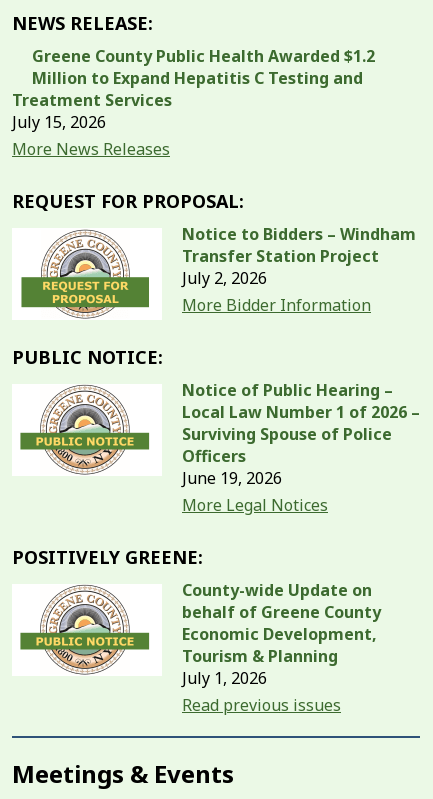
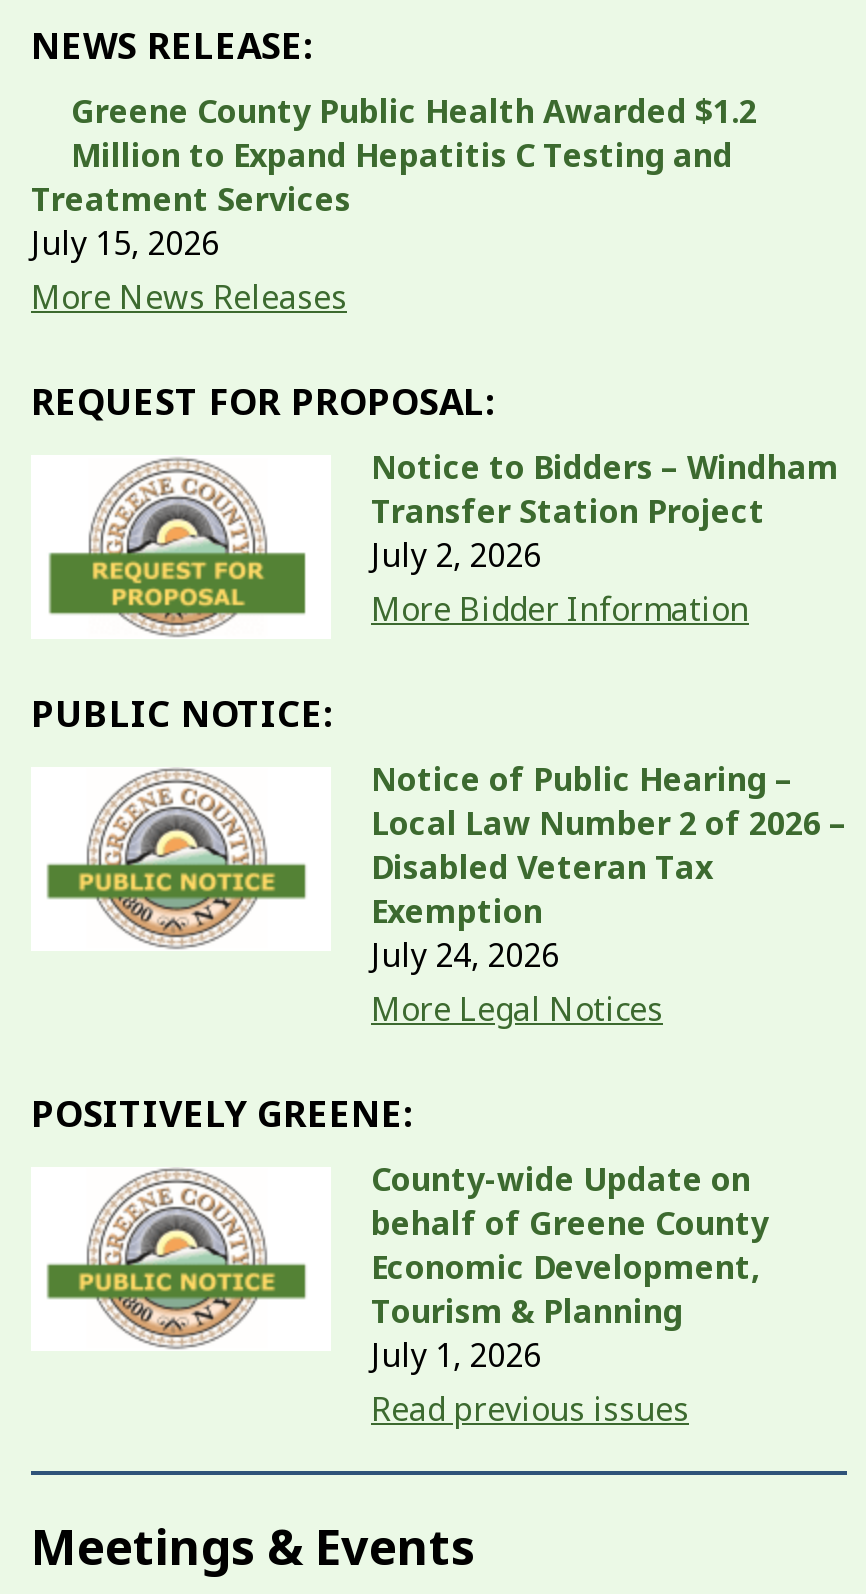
[182,401,420,489] Local Law Number 1 of 2026 – | Surviving Spouse of Police | Officers | June 19, 2026 -> [371,801,847,977] Local Law Number 2 of 2026 – | Disabled Veteran Tax | Exemption | July 24, 2026

